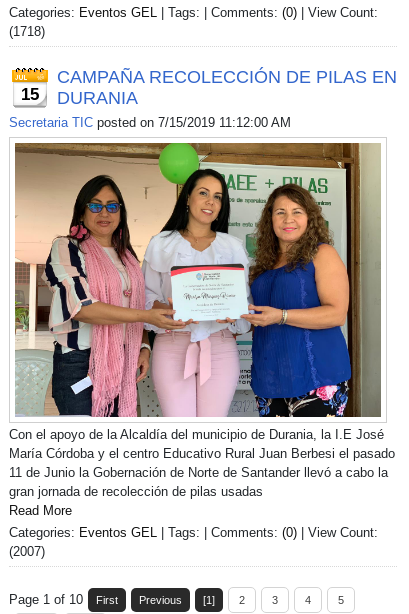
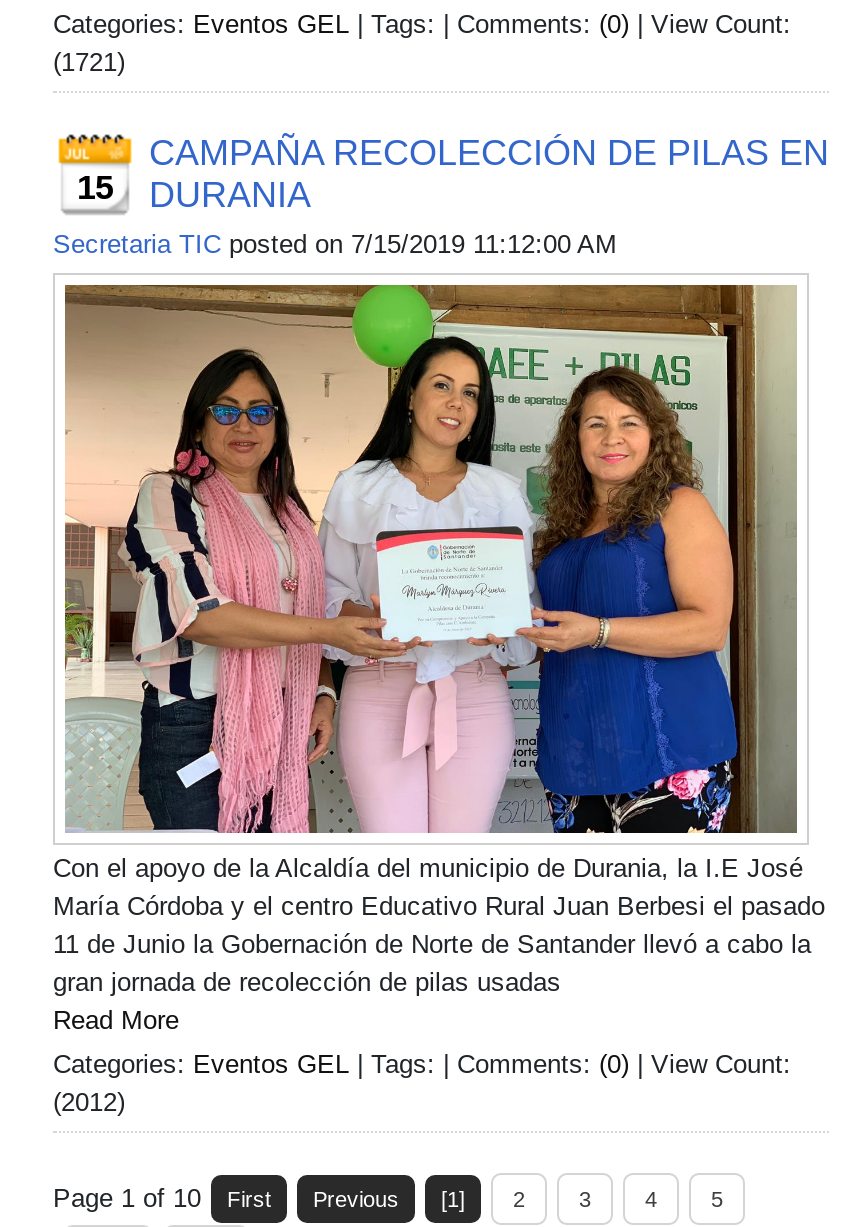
[9,24,45,39] (1718) -> [53,47,125,77] (1721)
[9,544,45,559] (2007) -> [53,1088,125,1118] (2012)

